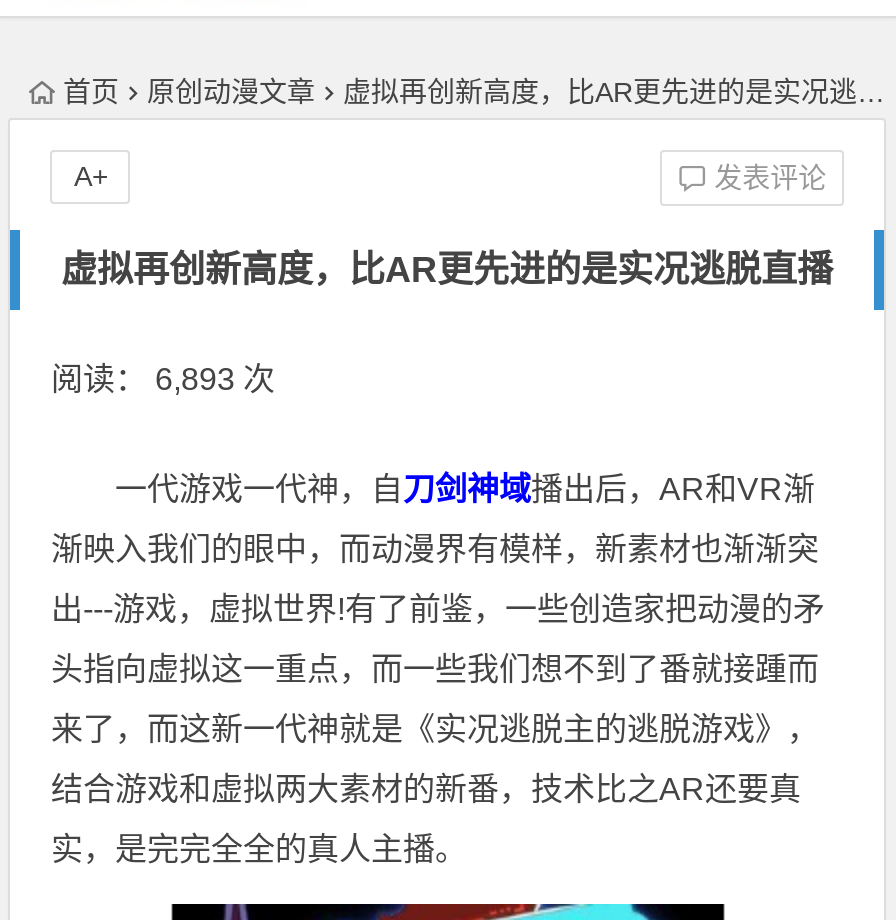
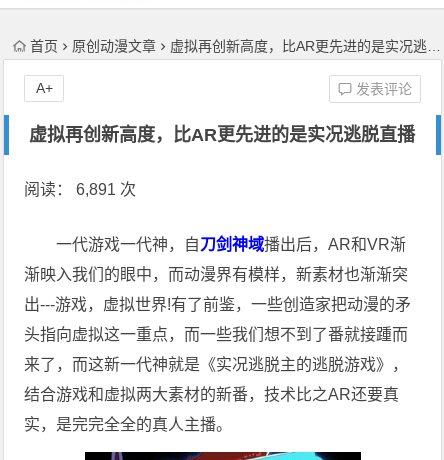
[51,362,275,396] 阅读： 6,893 次 -> [24,181,136,198] 阅读： 6,891 次

